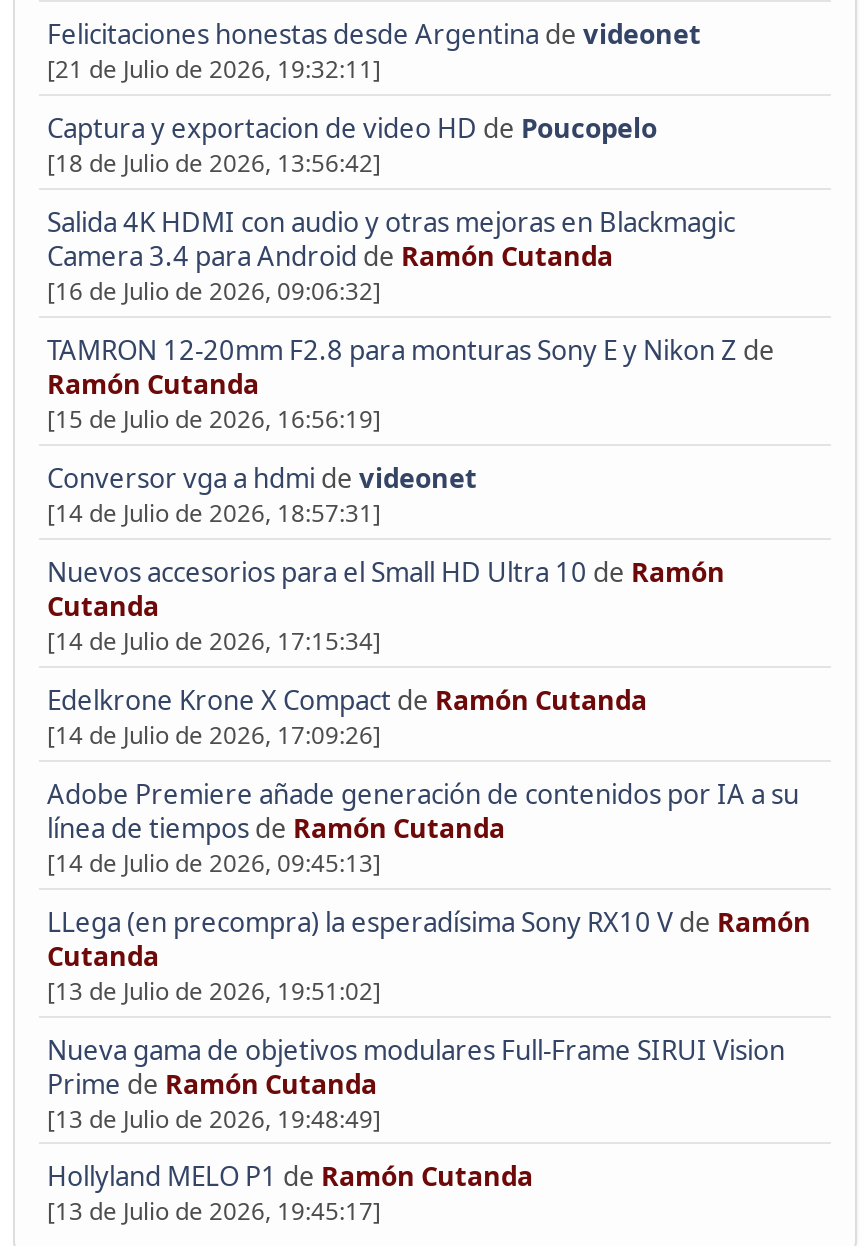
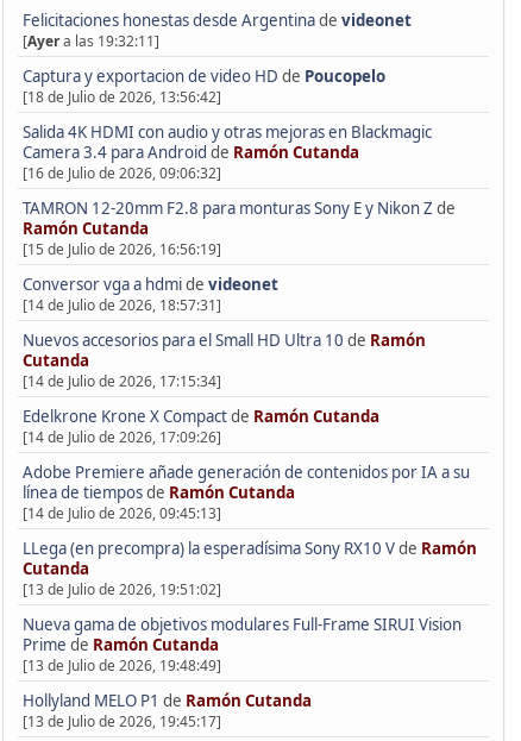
[47,52,381,86] [21 de Julio de 2026, 19:32:11] -> [23,31,159,51] [Ayer a las 19:32:11]

